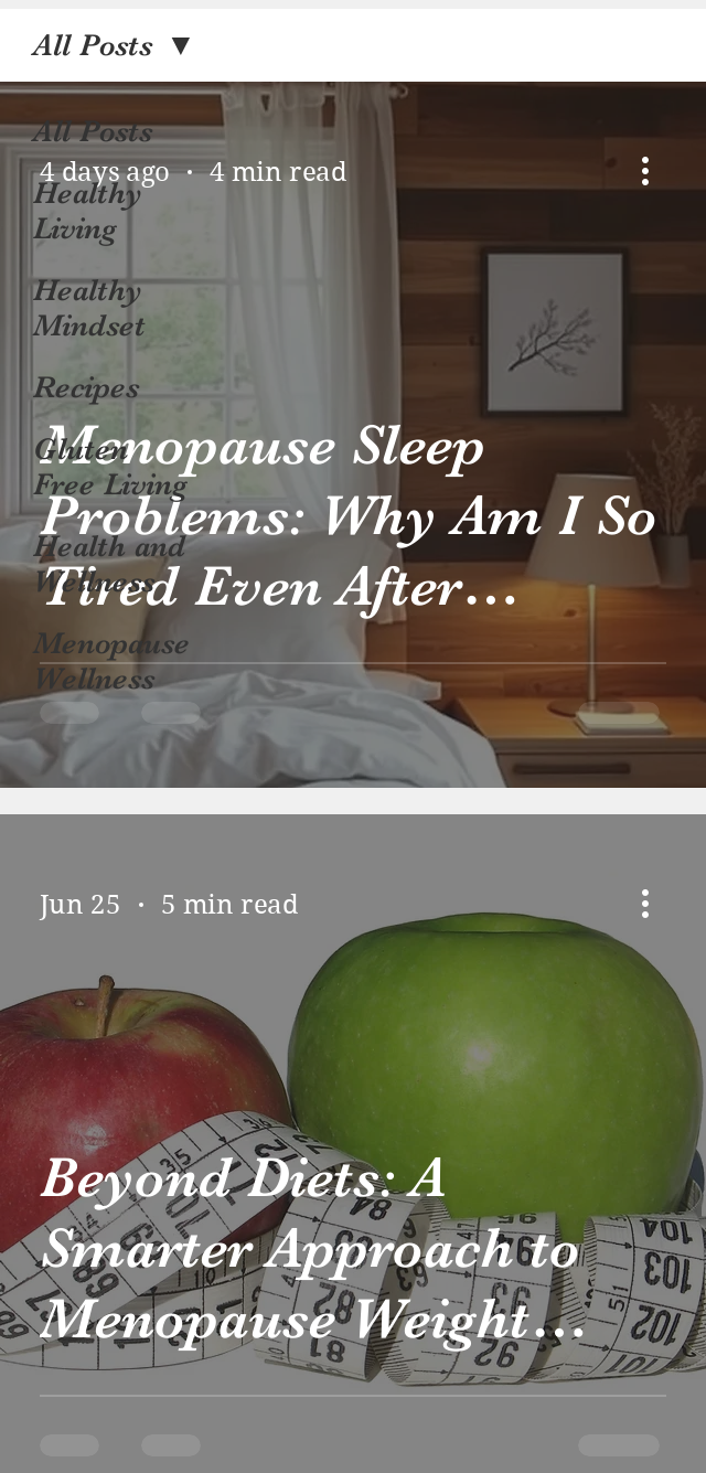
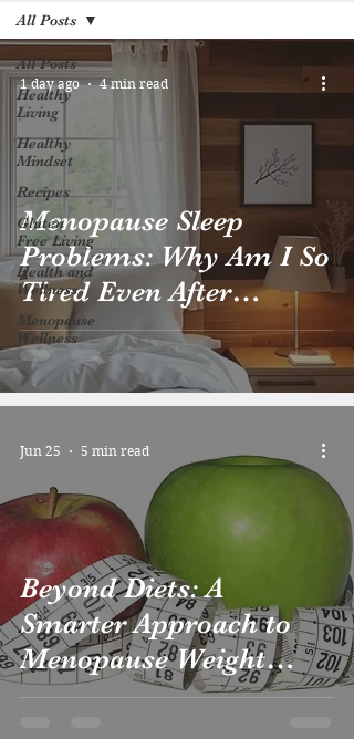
[40,155,346,188] 4 days ago 4 min read -> [20,75,168,92] 1 day ago 4 min read

